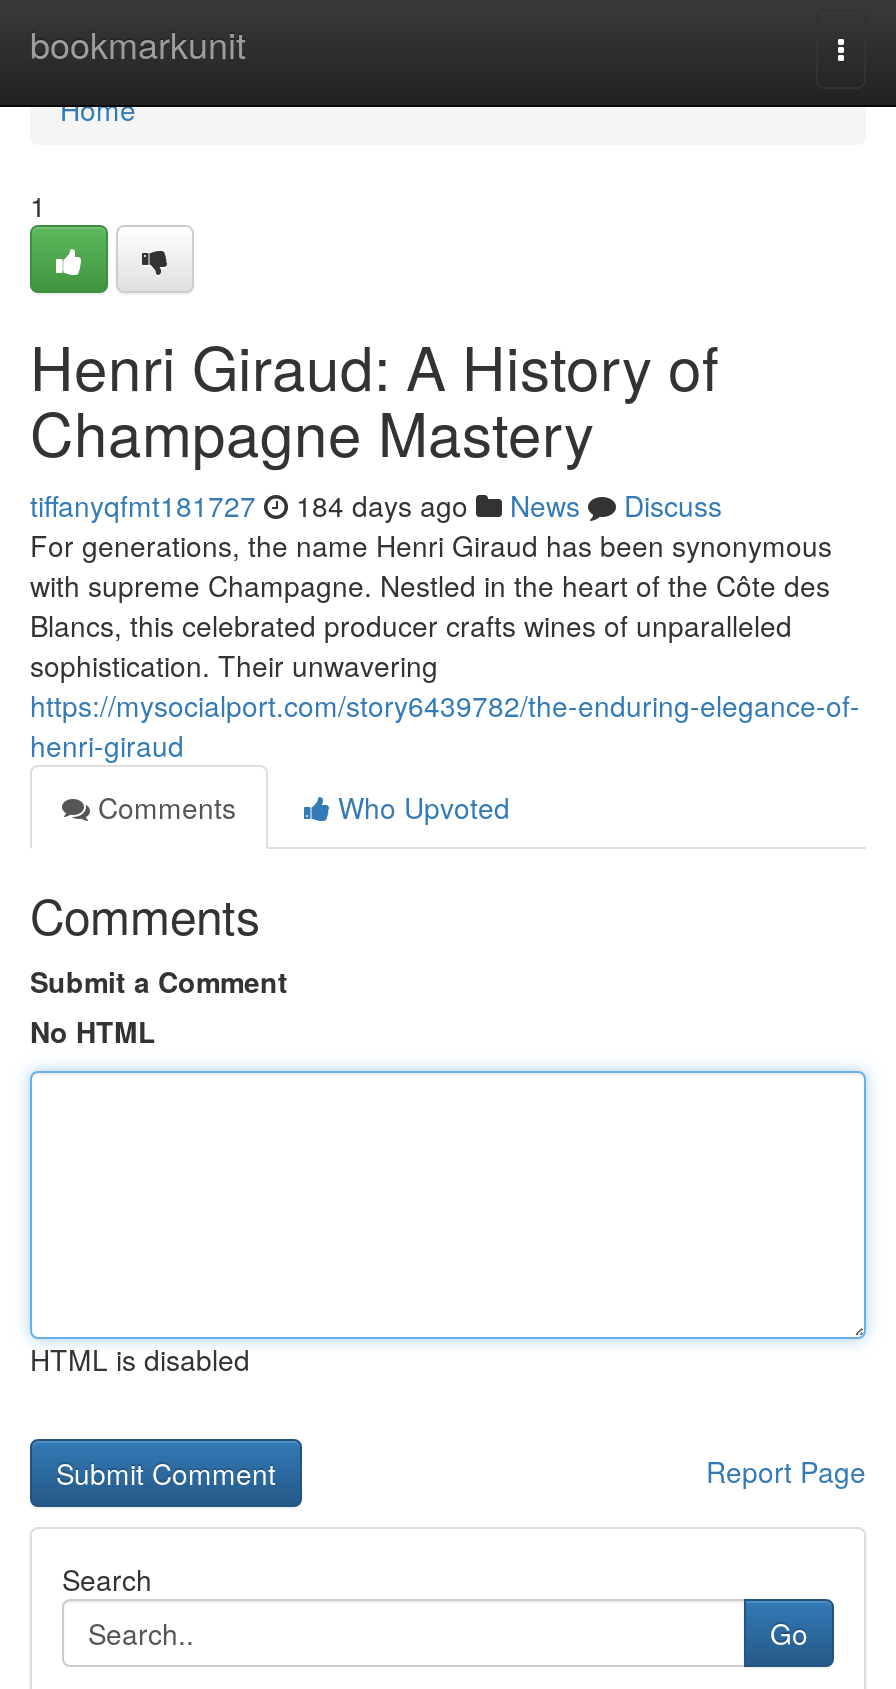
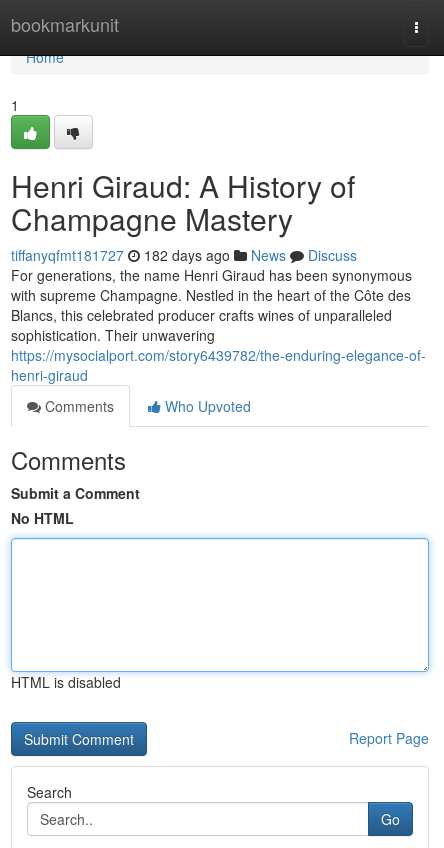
[30,485,722,525] tiffanyqfmt181727 184 days ago News Discuss -> [11,245,357,265] tiffanyqfmt181727 182 days ago News Discuss

